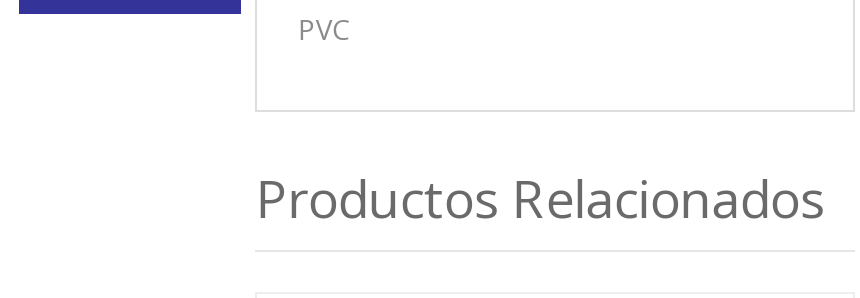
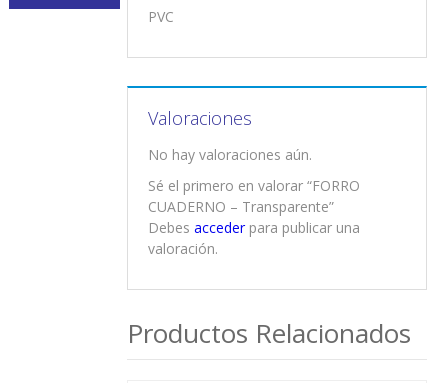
none -> [148,106,360,258] Valoraciones | No hay valoraciones aún. | Sé el primero en valorar “FORRO | CUADERNO – Transparente” | Debes acceder para publicar una | valoración.

